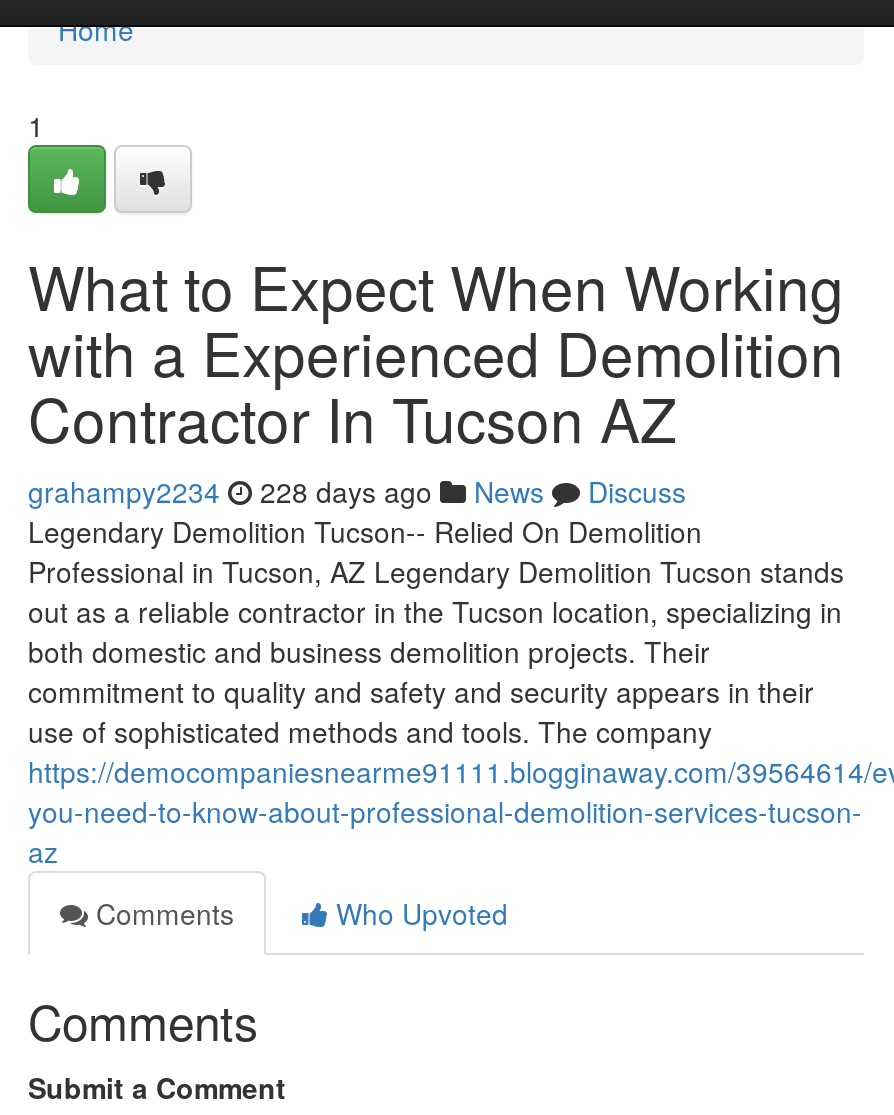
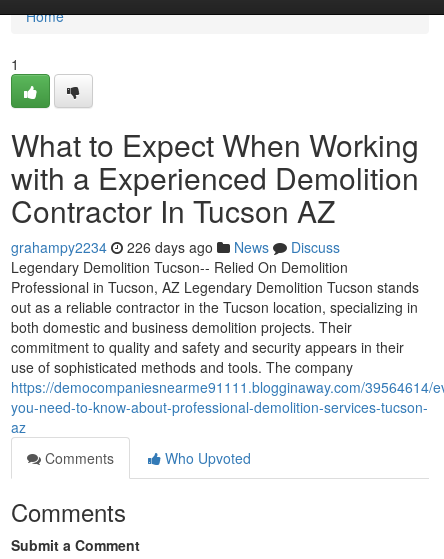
[28,471,686,511] grahampy2234 228 days ago News Discuss -> [11,237,340,257] grahampy2234 226 days ago News Discuss

